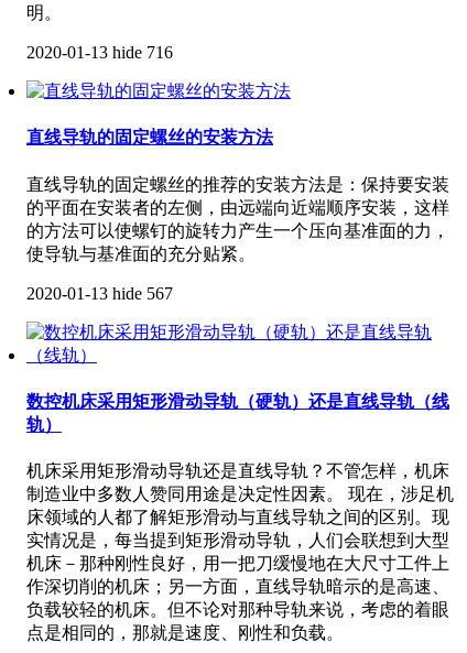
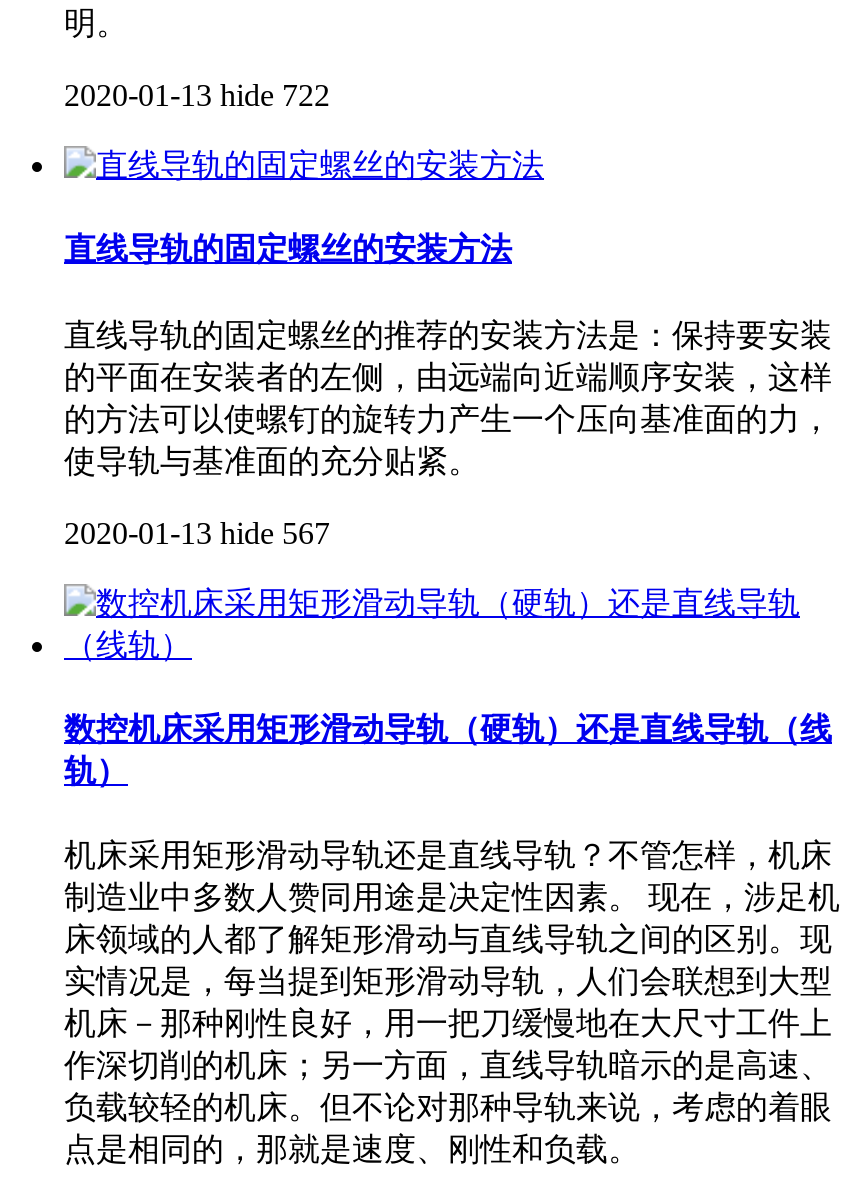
[26,43,173,62] 2020-01-13 hide 716 -> [64,78,330,112] 2020-01-13 hide 722

